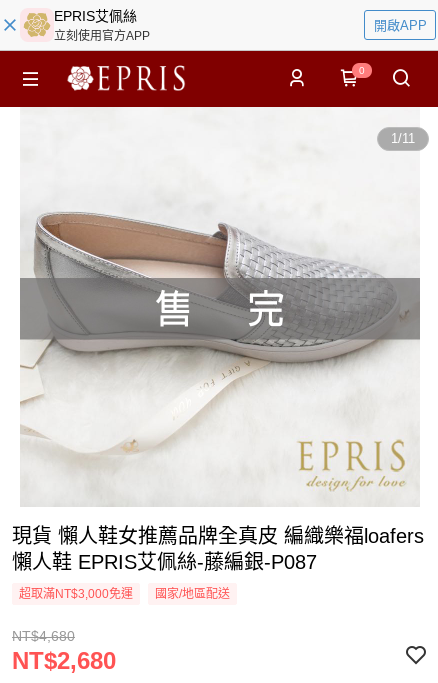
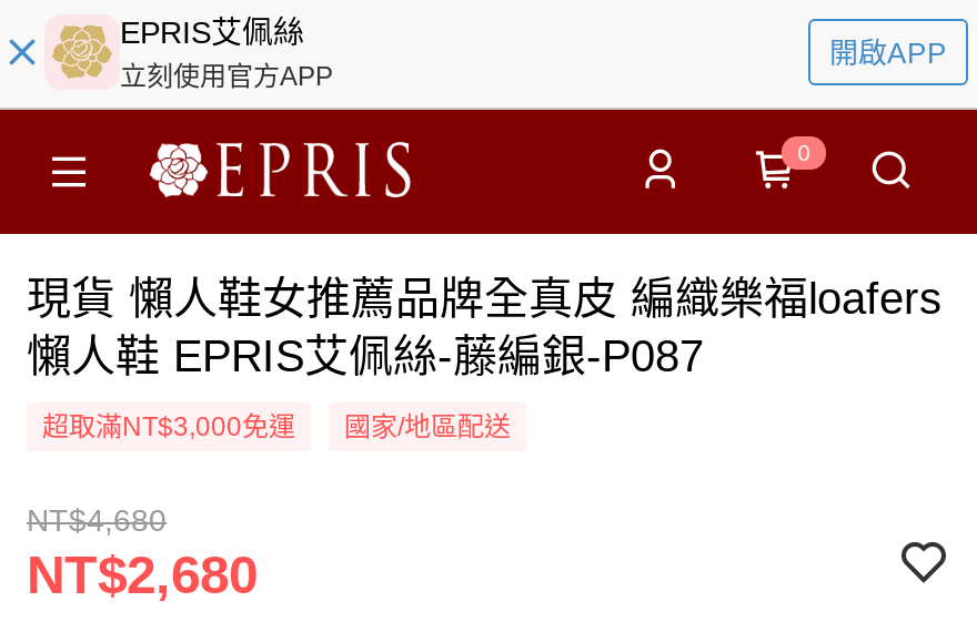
[391,131,415,146] 1/11 -> none
[20,211,421,507] [image] -> none

